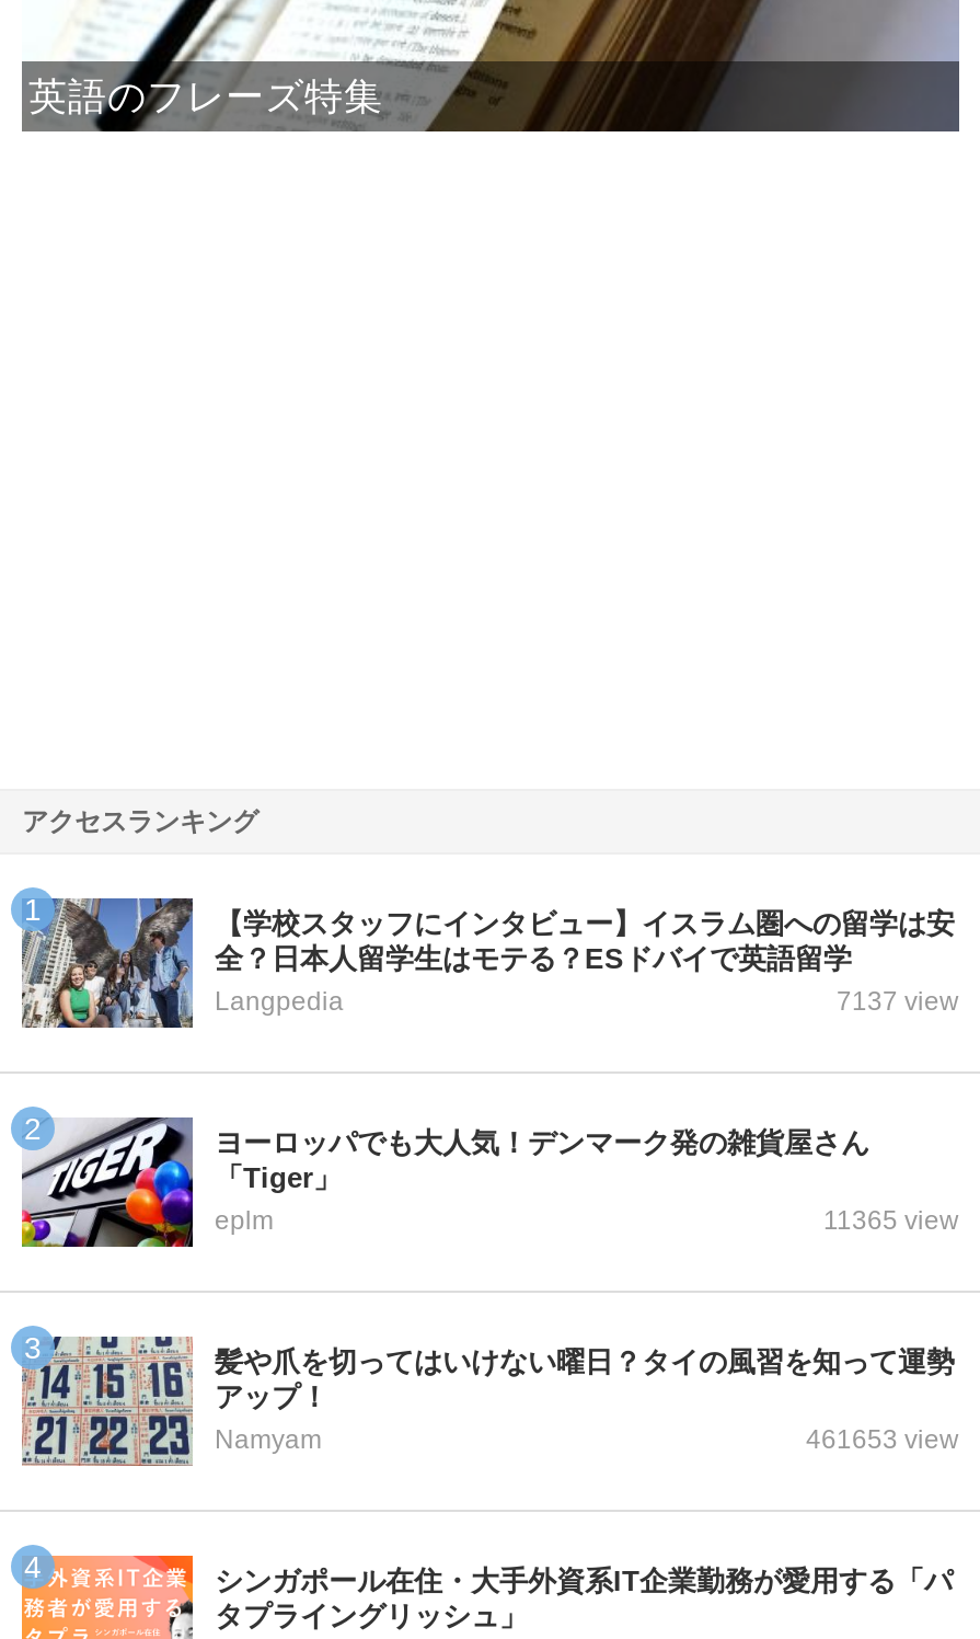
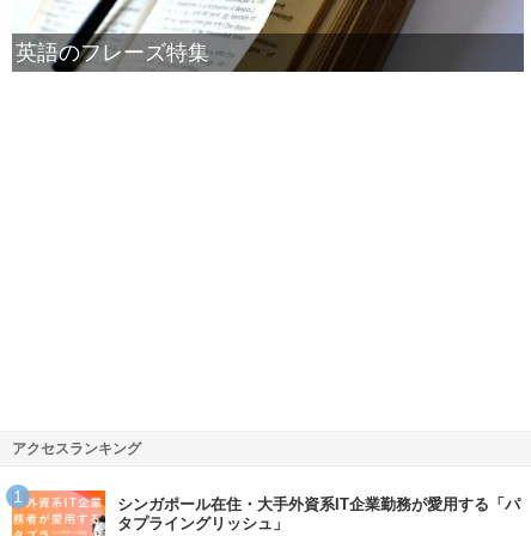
[20,896,959,1030] [image] | 【学校スタッフにインタビュー】イスラム圏への留学は安 | 全？日本人留学生はモテる？ESドバイで英語留学 | Langpedia | 7137 view -> none
[9,1104,959,1249] [image] | ヨーロッパでも大人気！デンマーク発の雑貨屋さん | 「Tiger」 | eplm | 11365 view -> none
[9,1323,959,1466] [image] | 髪や爪を切ってはいけない曜日？タイの風習を知って運勢 | アップ！ | Namyam | 461653 view -> none

